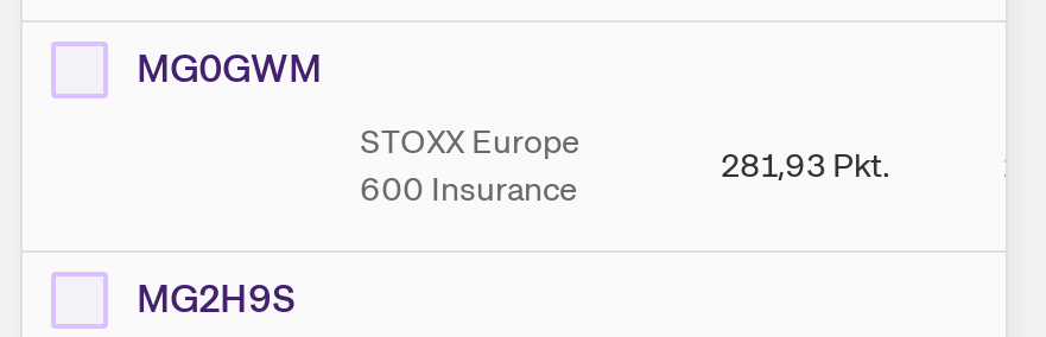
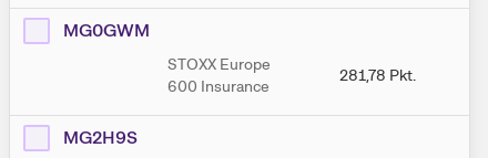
[721,144,889,187] 281,93 Pkt. -> [339,65,416,85] 281,78 Pkt.

